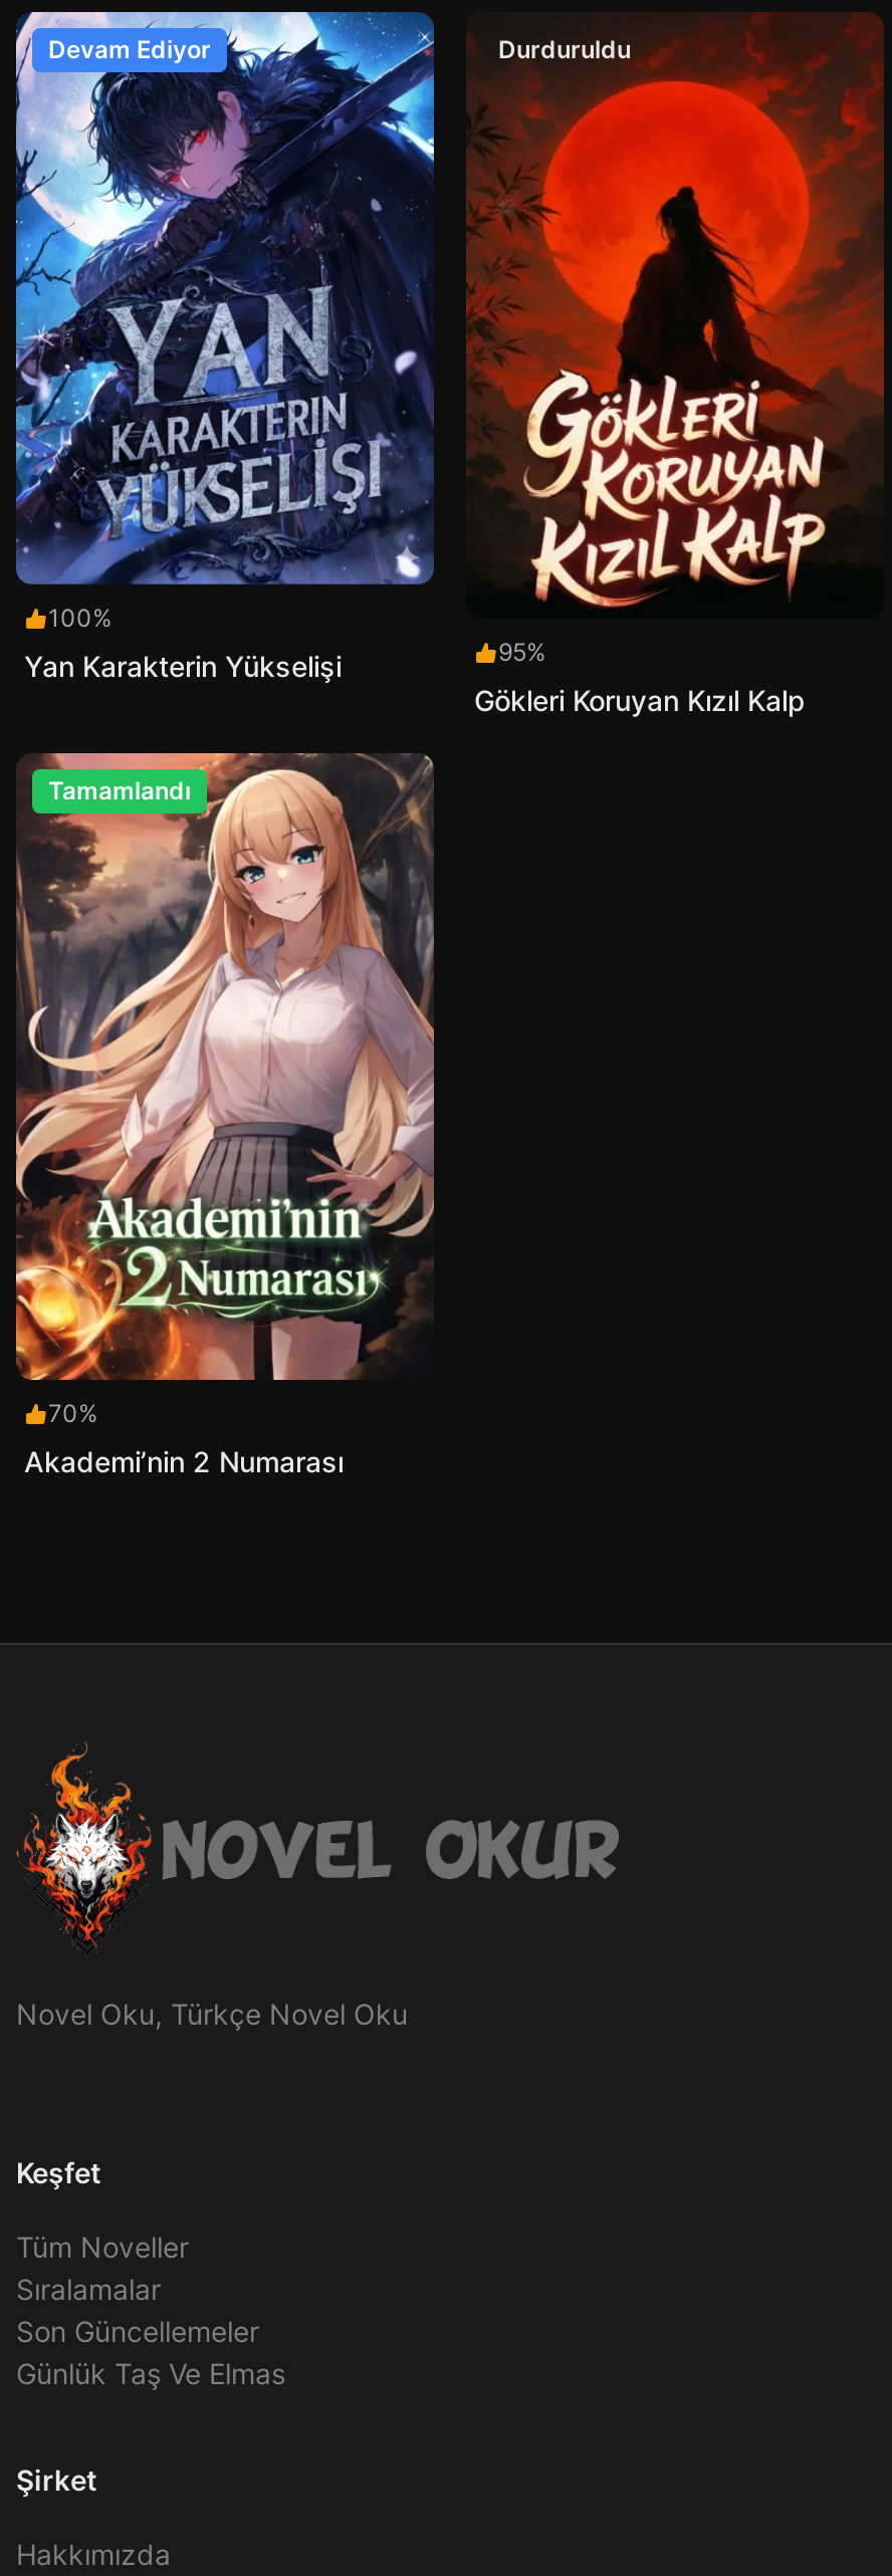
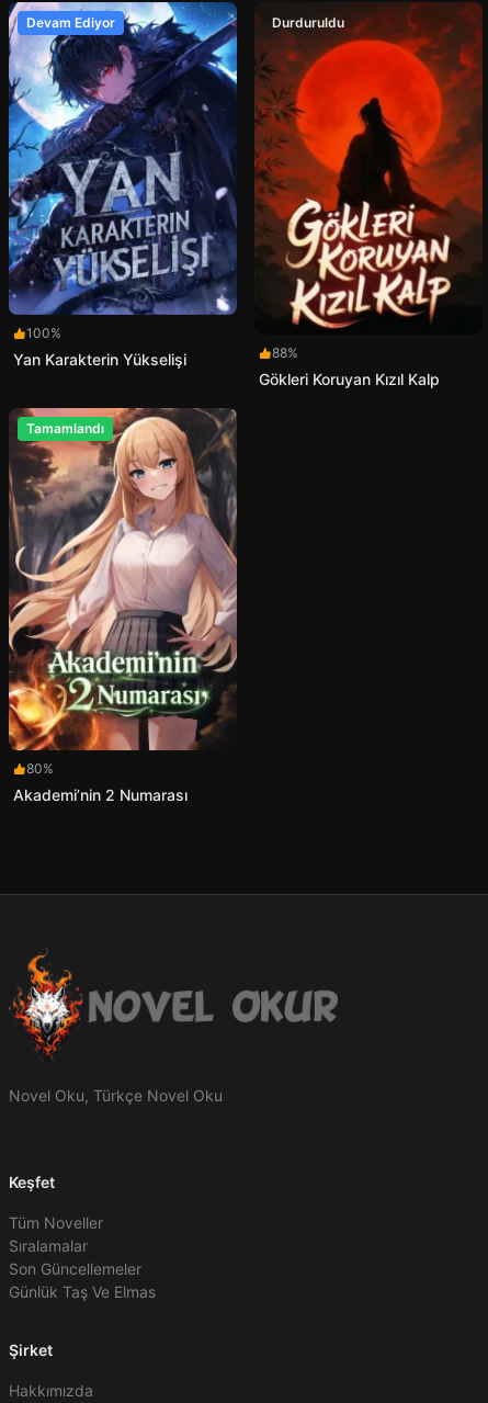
[498,638,546,668] 95% -> [272,344,298,361] 88%
[48,1399,98,1429] 70% -> [26,760,54,777] 80%

